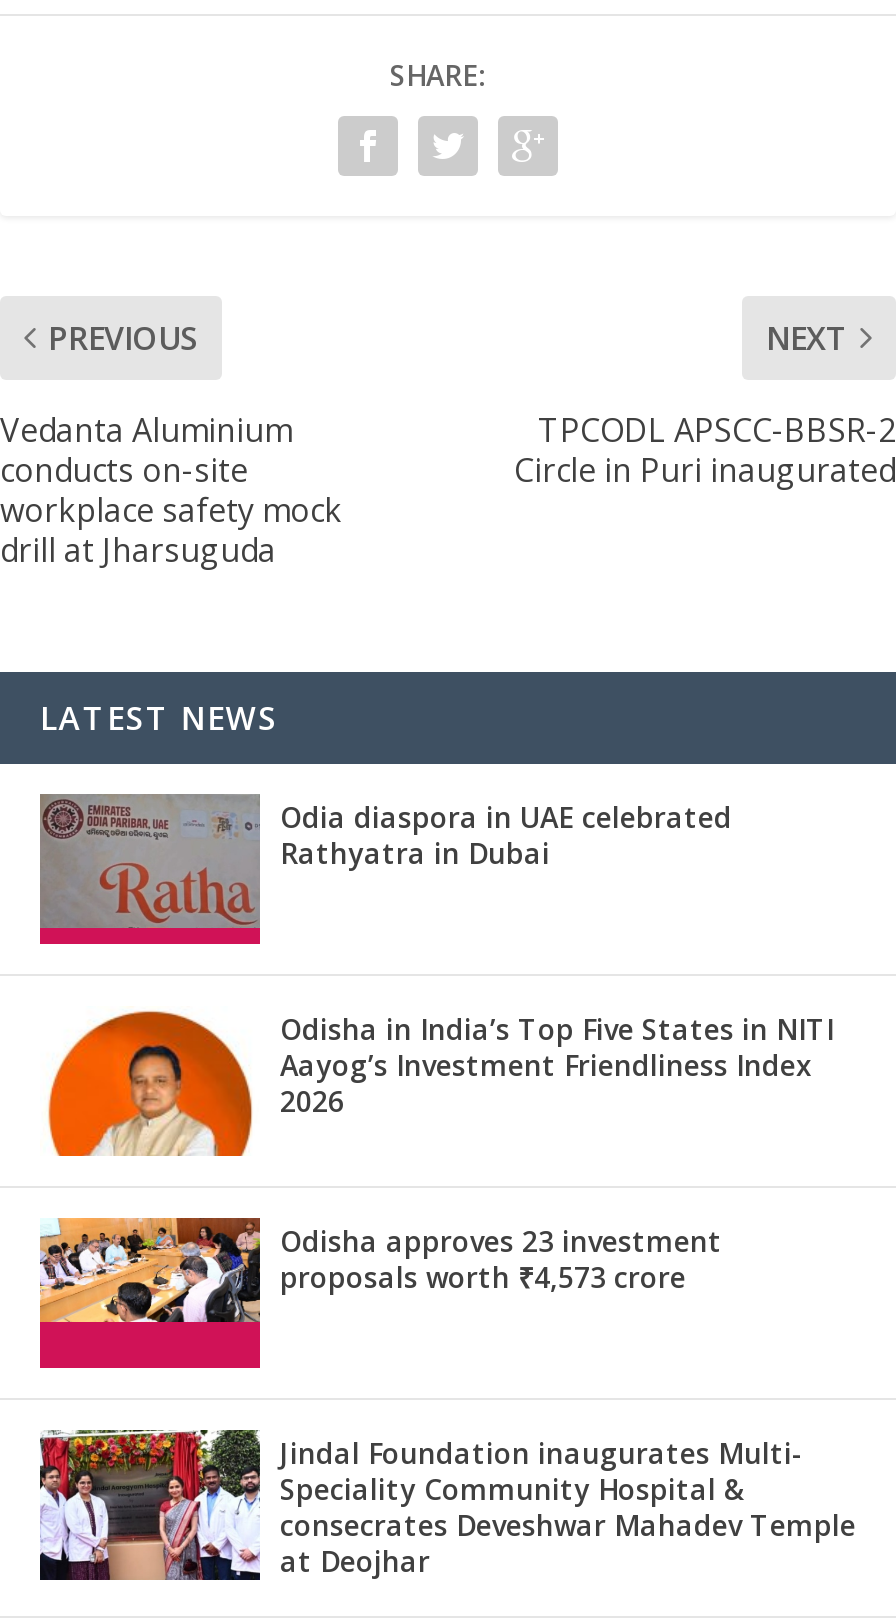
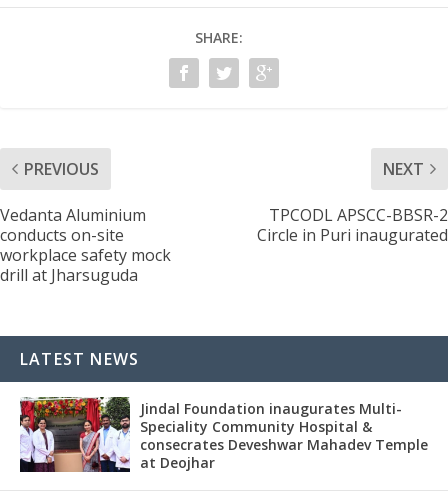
[38,794,732,946] [image] | Odia diaspora in UAE celebrated | Rathyatra in Dubai -> none
[46,1010,834,1158] [image] | Odisha in India’s Top Five States in NITI | Aayog’s Investment Friendliness Index | 2026 -> none
[38,1216,722,1370] [image] | Odisha approves 23 investment | proposals worth ₹4,573 crore -> none

